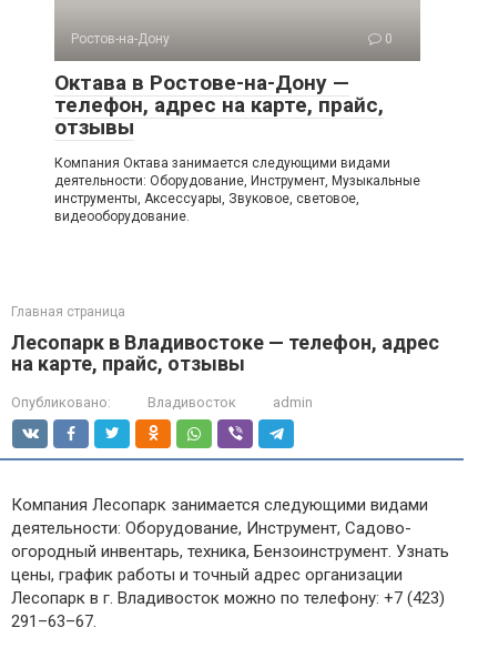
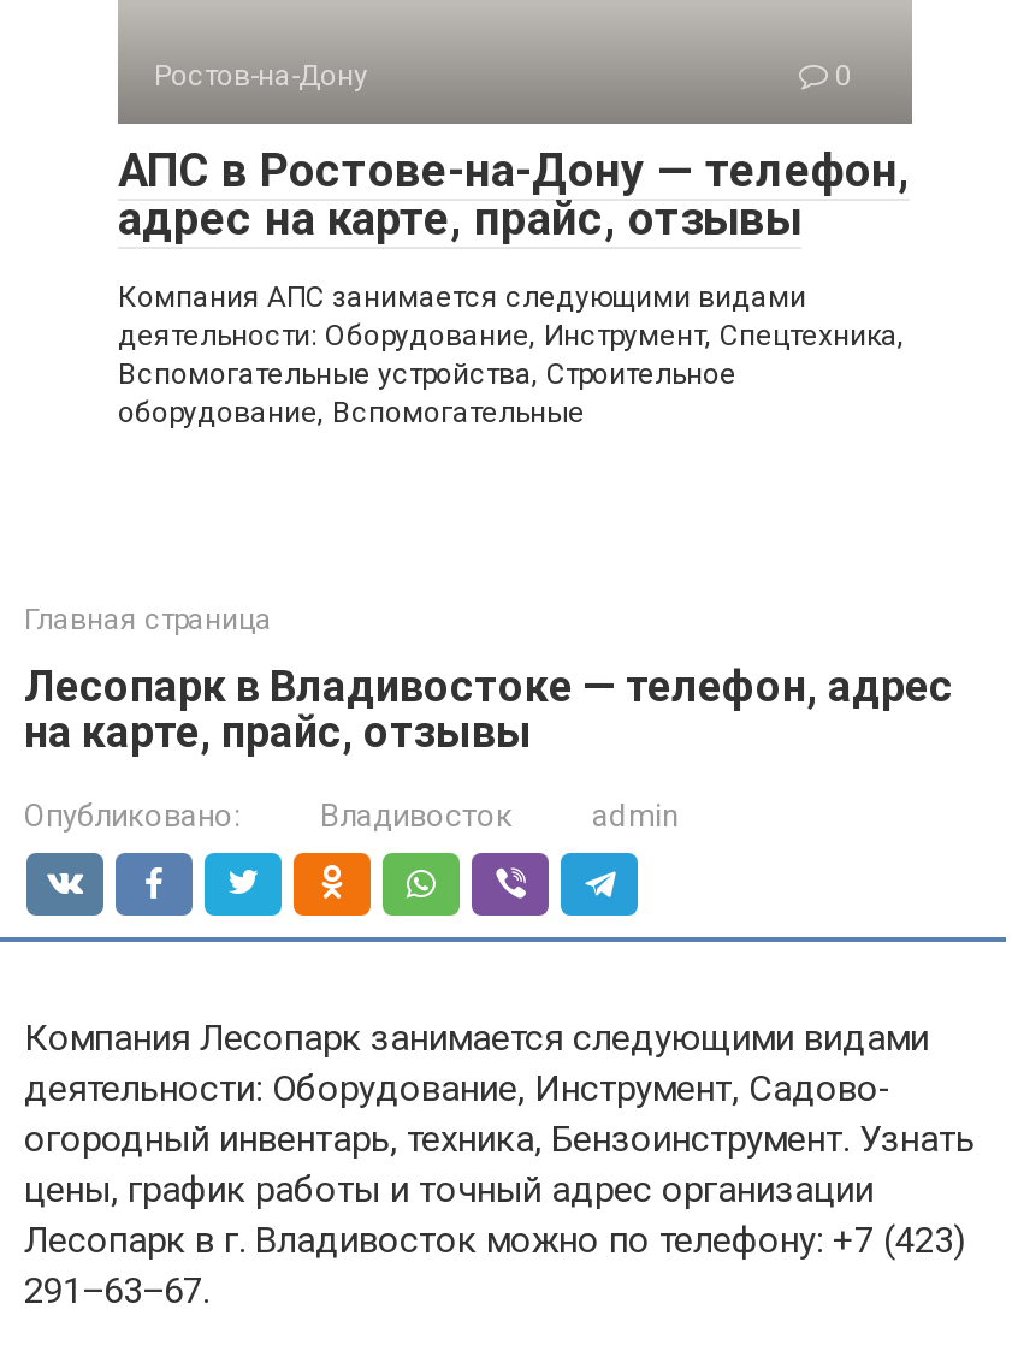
[54,70,384,140] Октава в Ростове-на-Дону — | телефон, адрес на карте, прайс, | отзывы -> [118,143,910,247] АПС в Ростове-на-Дону — телефон, | адрес на карте, прайс, отзывы
[54,155,420,224] Компания Октава занимается следующими видами | деятельности: Оборудование, Инструмент, Музыкальные | инструменты, Аксессуары, Звуковое, световое, | видеооборудование. -> [118,280,905,429] Компания АПС занимается следующими видами | деятельности: Оборудование, Инструмент, Спецтехника, | Вспомогательные устройства, Строительное | оборудование, Вспомогательные

